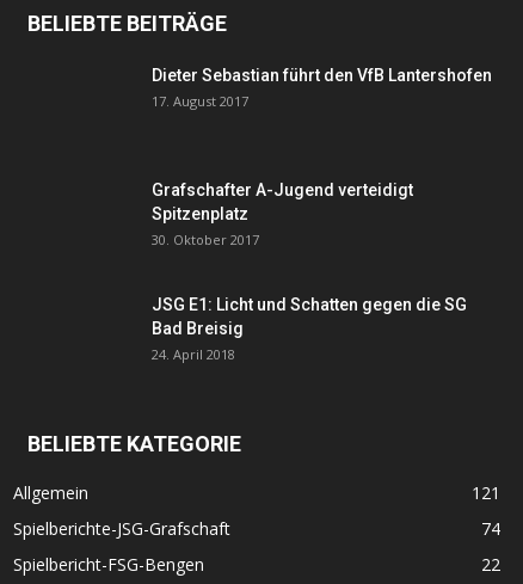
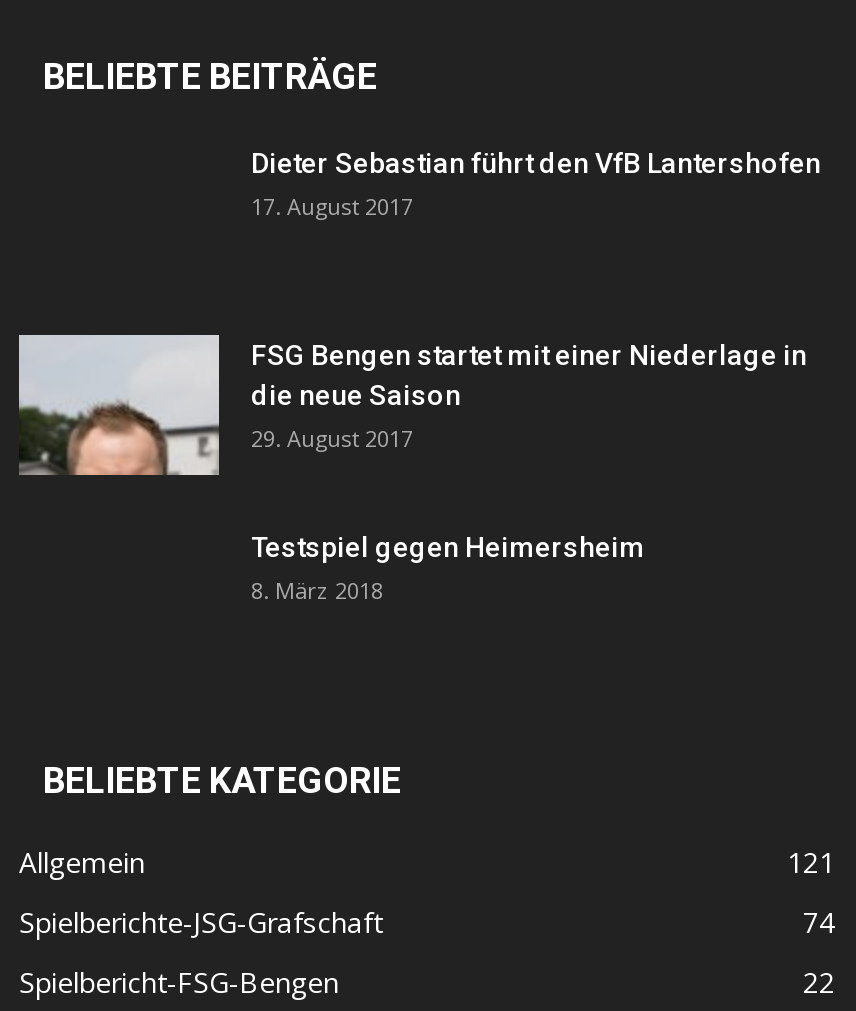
none -> [17,333,221,477] [image]
[152,181,413,249] Grafschafter A-Jugend verteidigt | Spitzenplatz | 30. Oktober 2017 -> [251,340,807,454] FSG Bengen startet mit einer Niederlage in | die neue Saison | 29. August 2017
[152,295,467,363] JSG E1: Licht und Schatten gegen die SG | Bad Breisig | 24. April 2018 -> [251,532,645,606] Testspiel gegen Heimersheim | 8. März 2018

